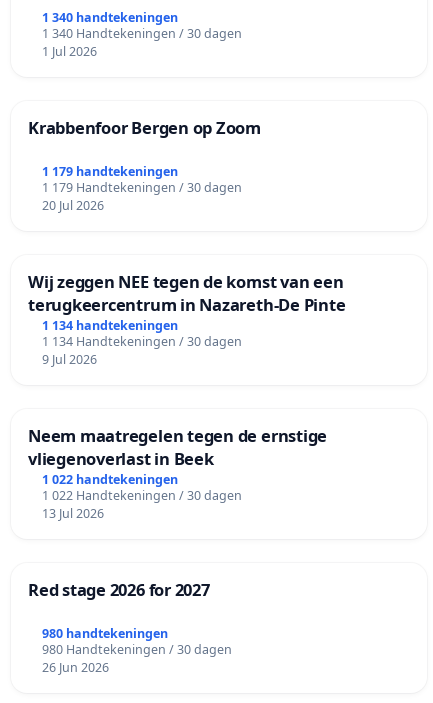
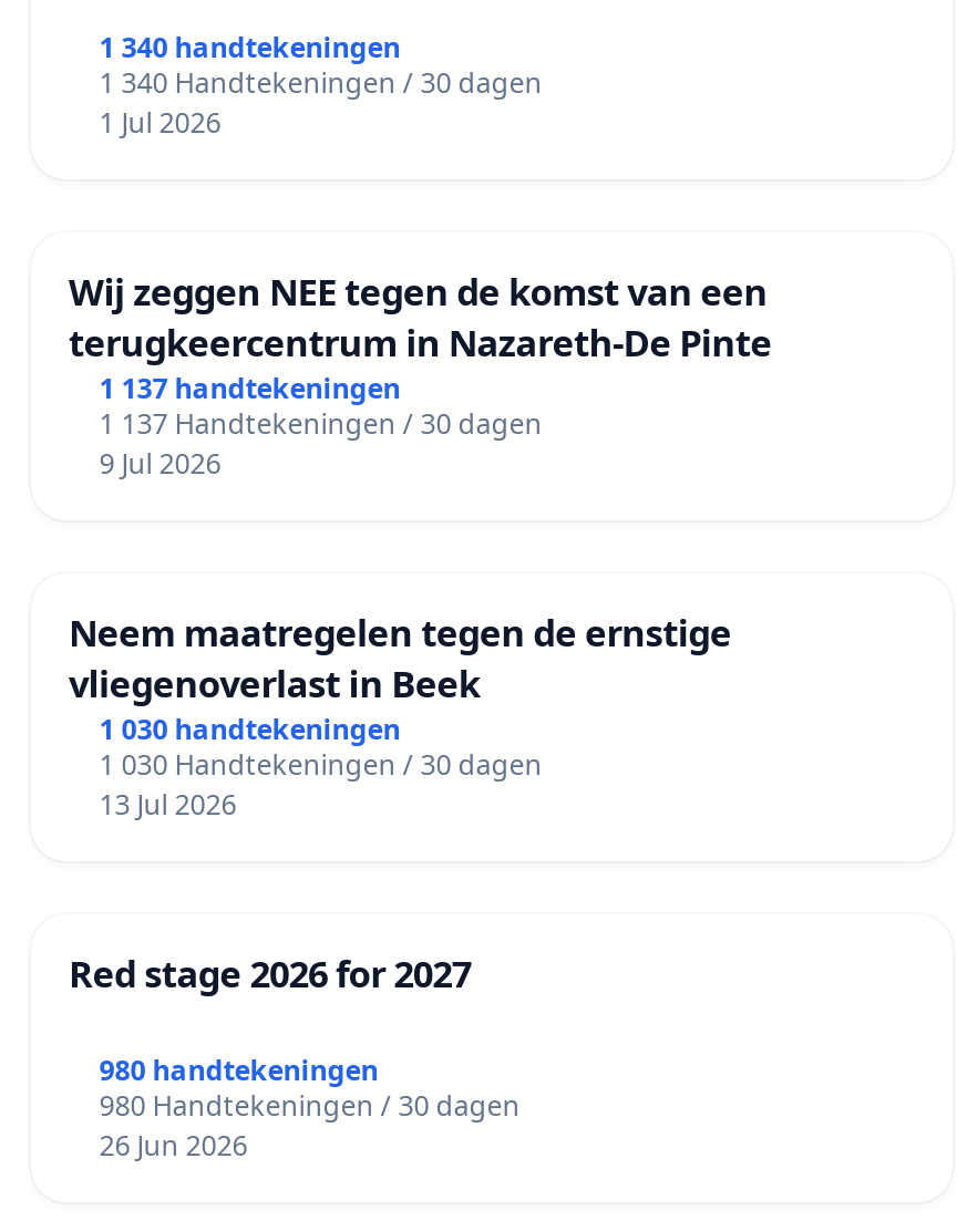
[28,116,261,214] Krabbenfoor Bergen op Zoom | 1 179 handtekeningen | 1 179 Handtekeningen / 30 dagen | 20 Jul 2026 -> none
[42,317,178,334] 1 134 handtekeningen -> [99,370,401,408] 1 137 handtekeningen
[42,333,242,350] 1 134 Handtekeningen / 30 dagen -> [99,406,542,443] 1 137 Handtekeningen / 30 dagen
[42,471,178,488] 1 022 handtekeningen -> [99,711,401,749] 1 030 handtekeningen
[42,487,242,504] 1 022 Handtekeningen / 30 dagen -> [99,746,542,784] 1 030 Handtekeningen / 30 dagen

